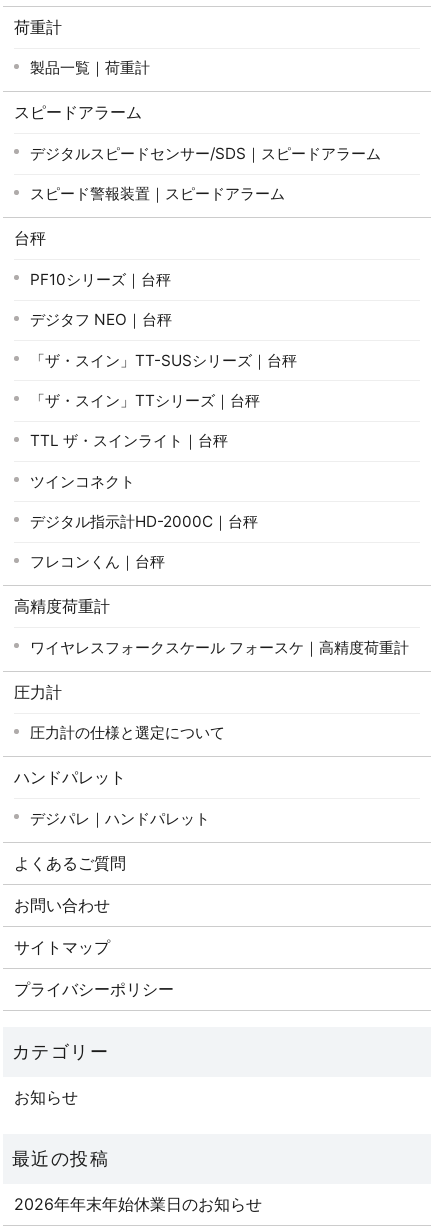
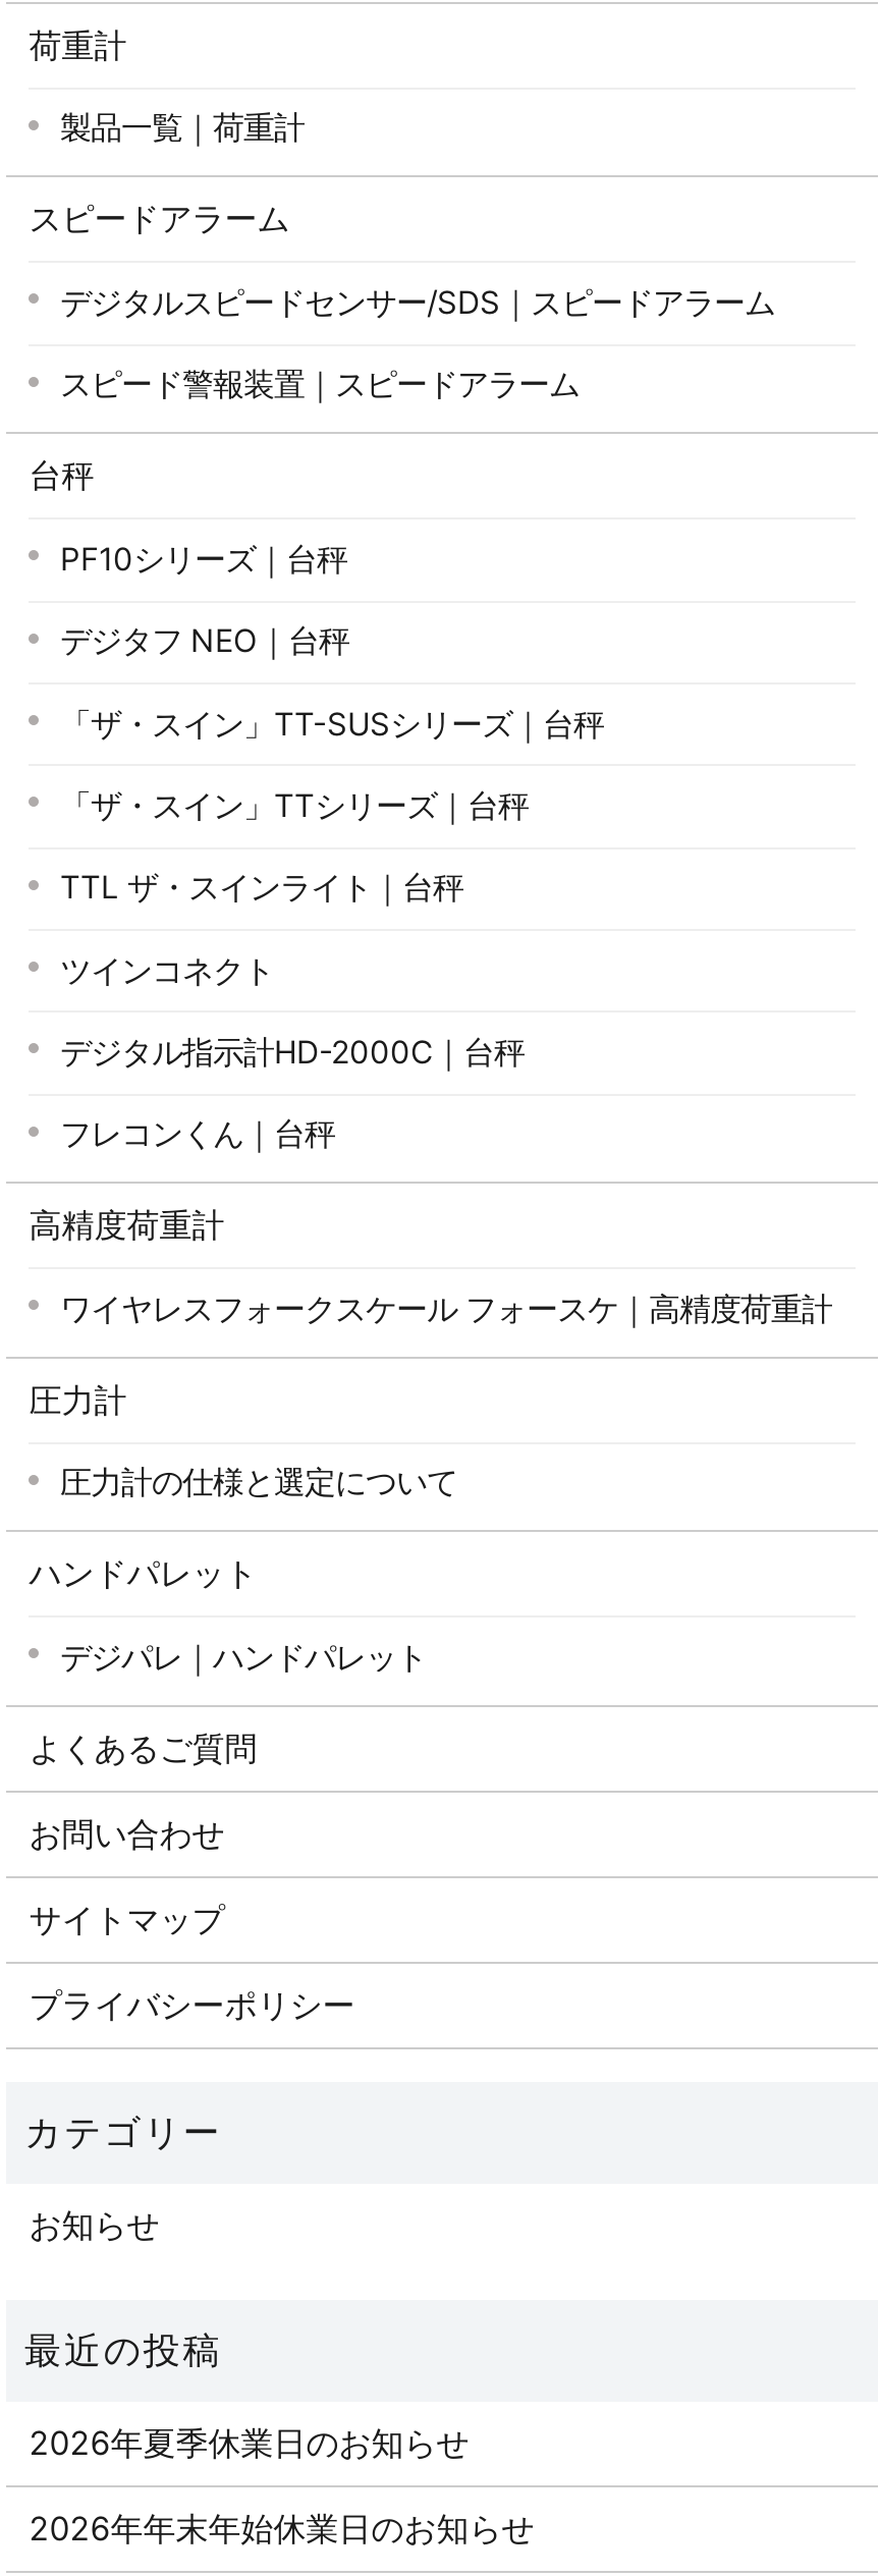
none -> [29,2422,469,2462] 2026年夏季休業日のお知らせ

